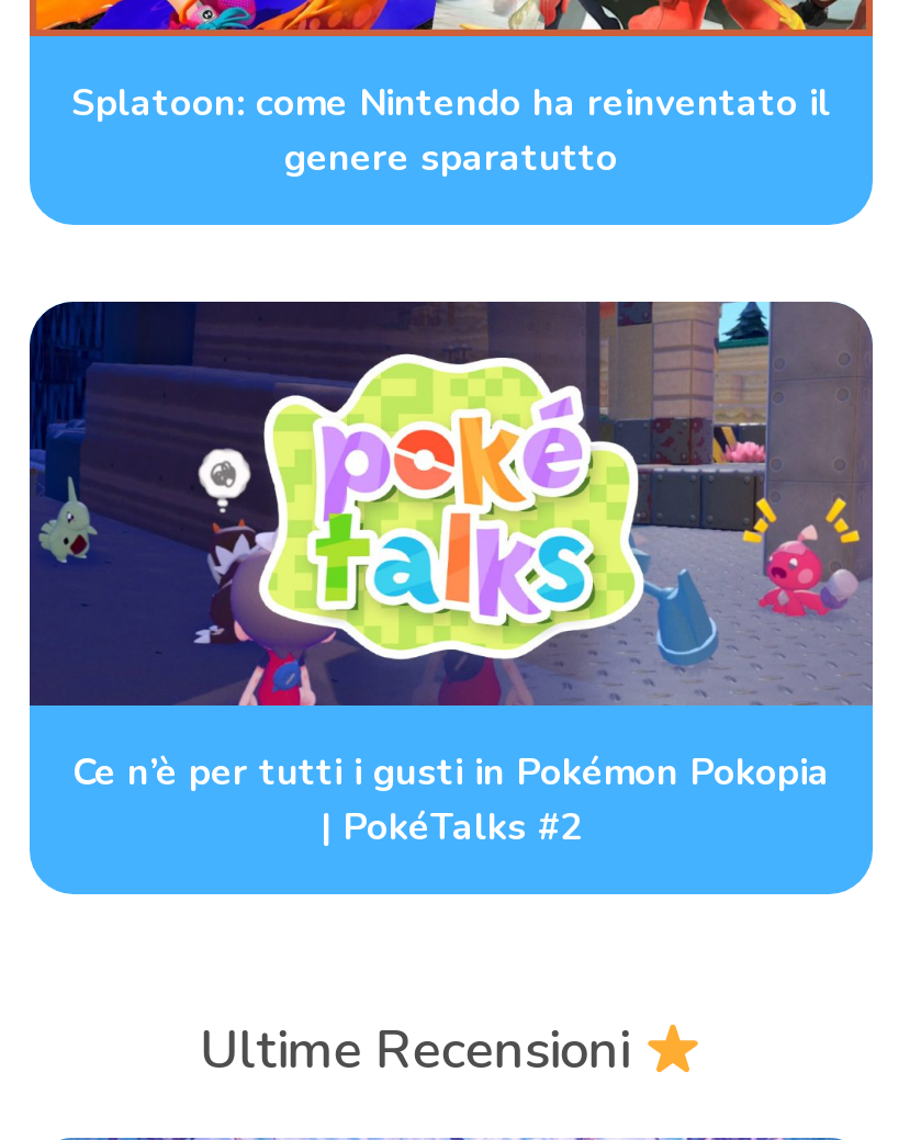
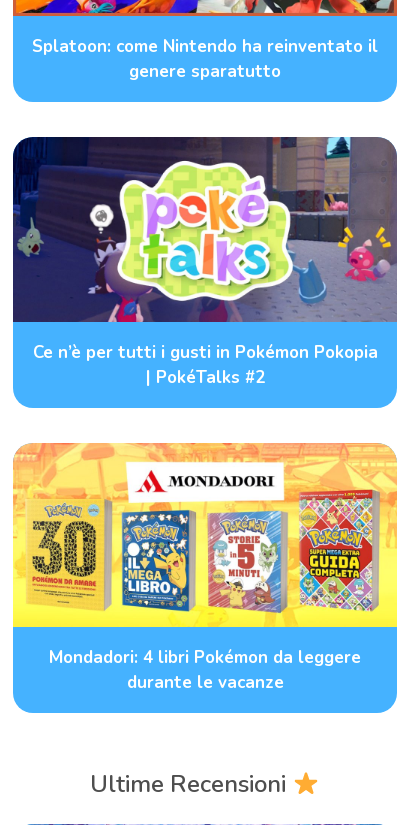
none -> [12,442,398,694] [image] | Mondadori: 4 libri Pokémon da leggere | durante le vacanze

